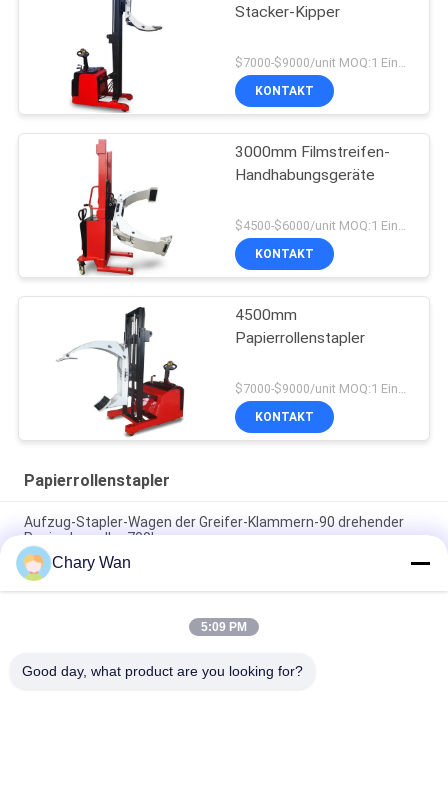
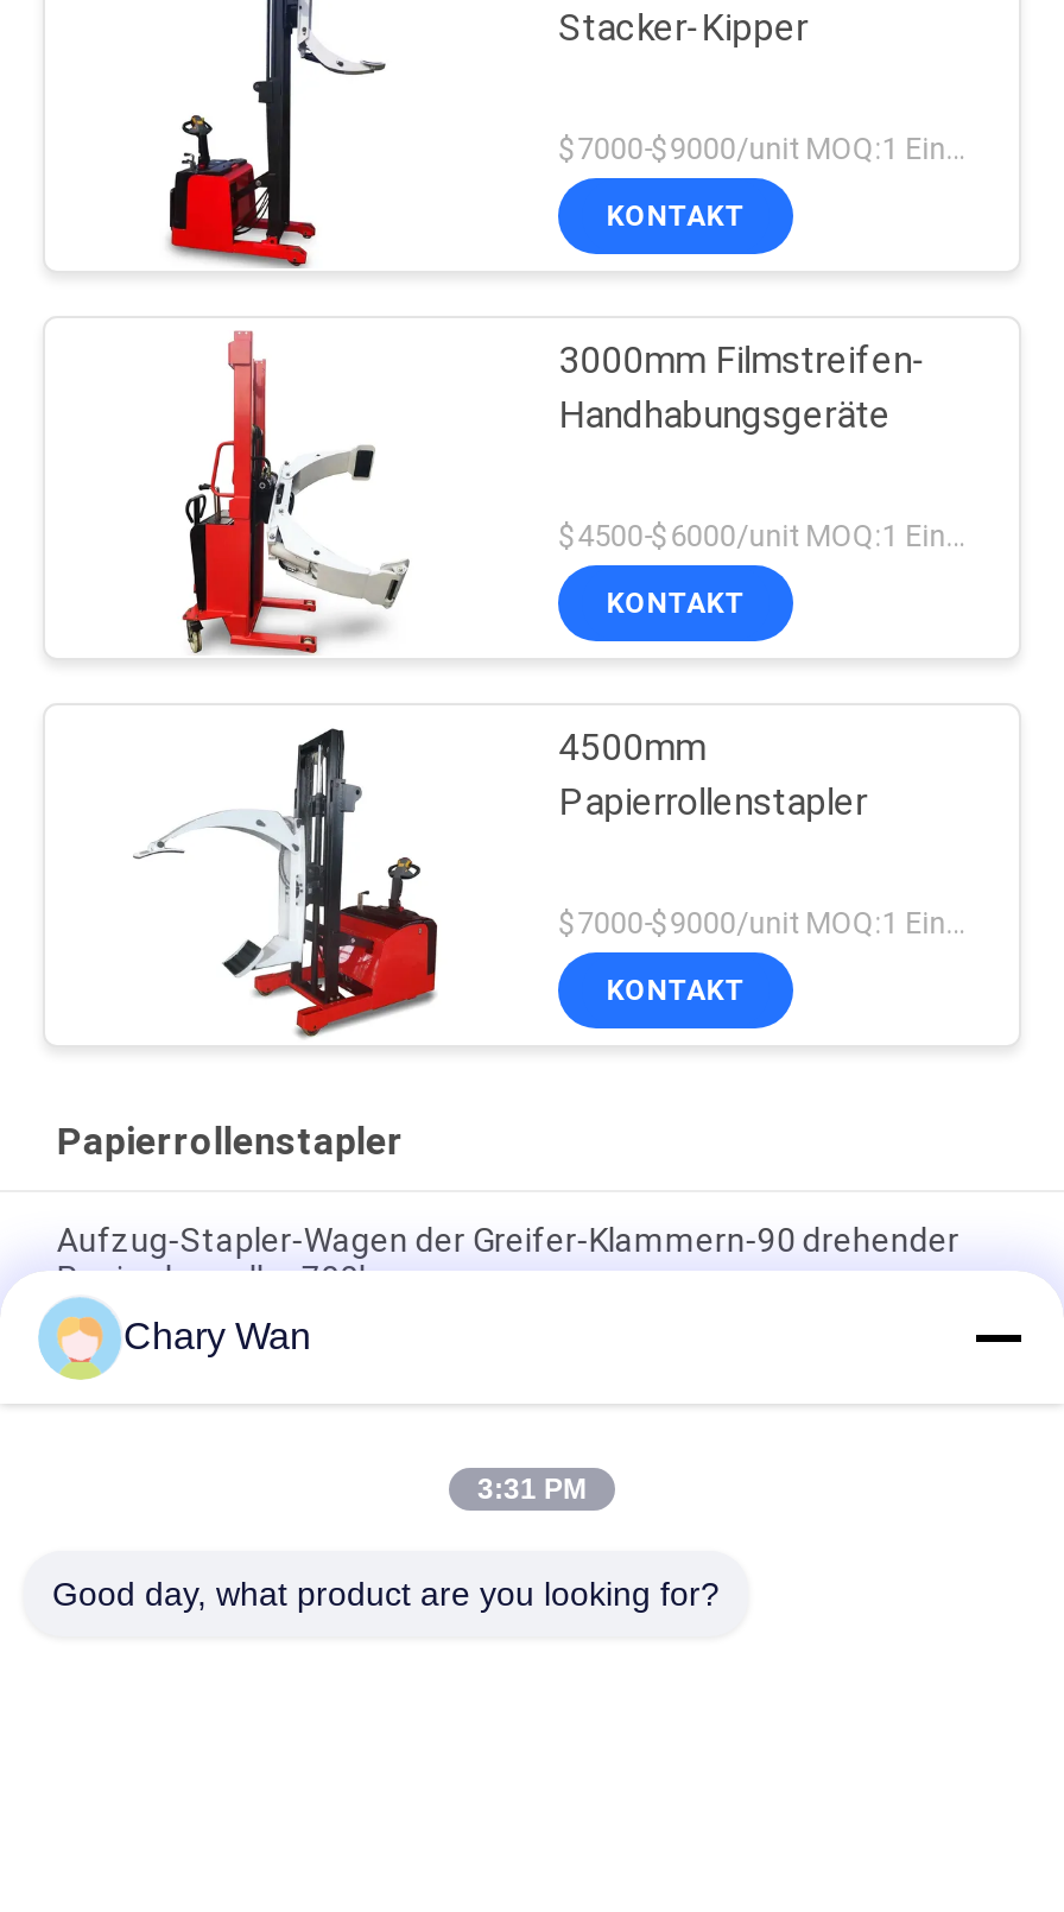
[201,620,247,634] 5:09 PM -> [477,1473,587,1506] 3:31 PM

